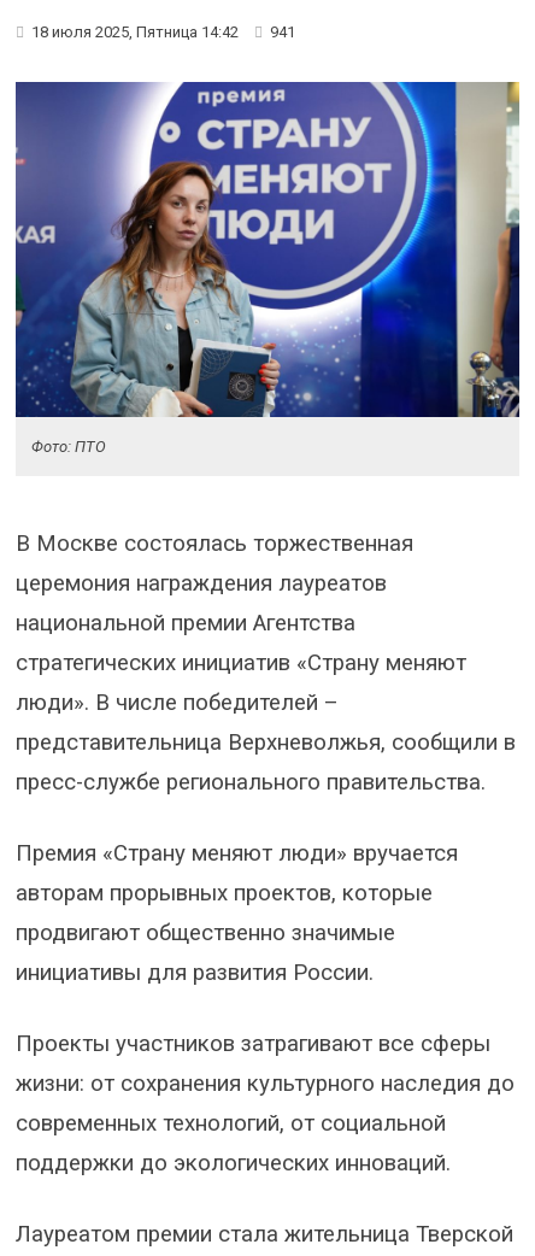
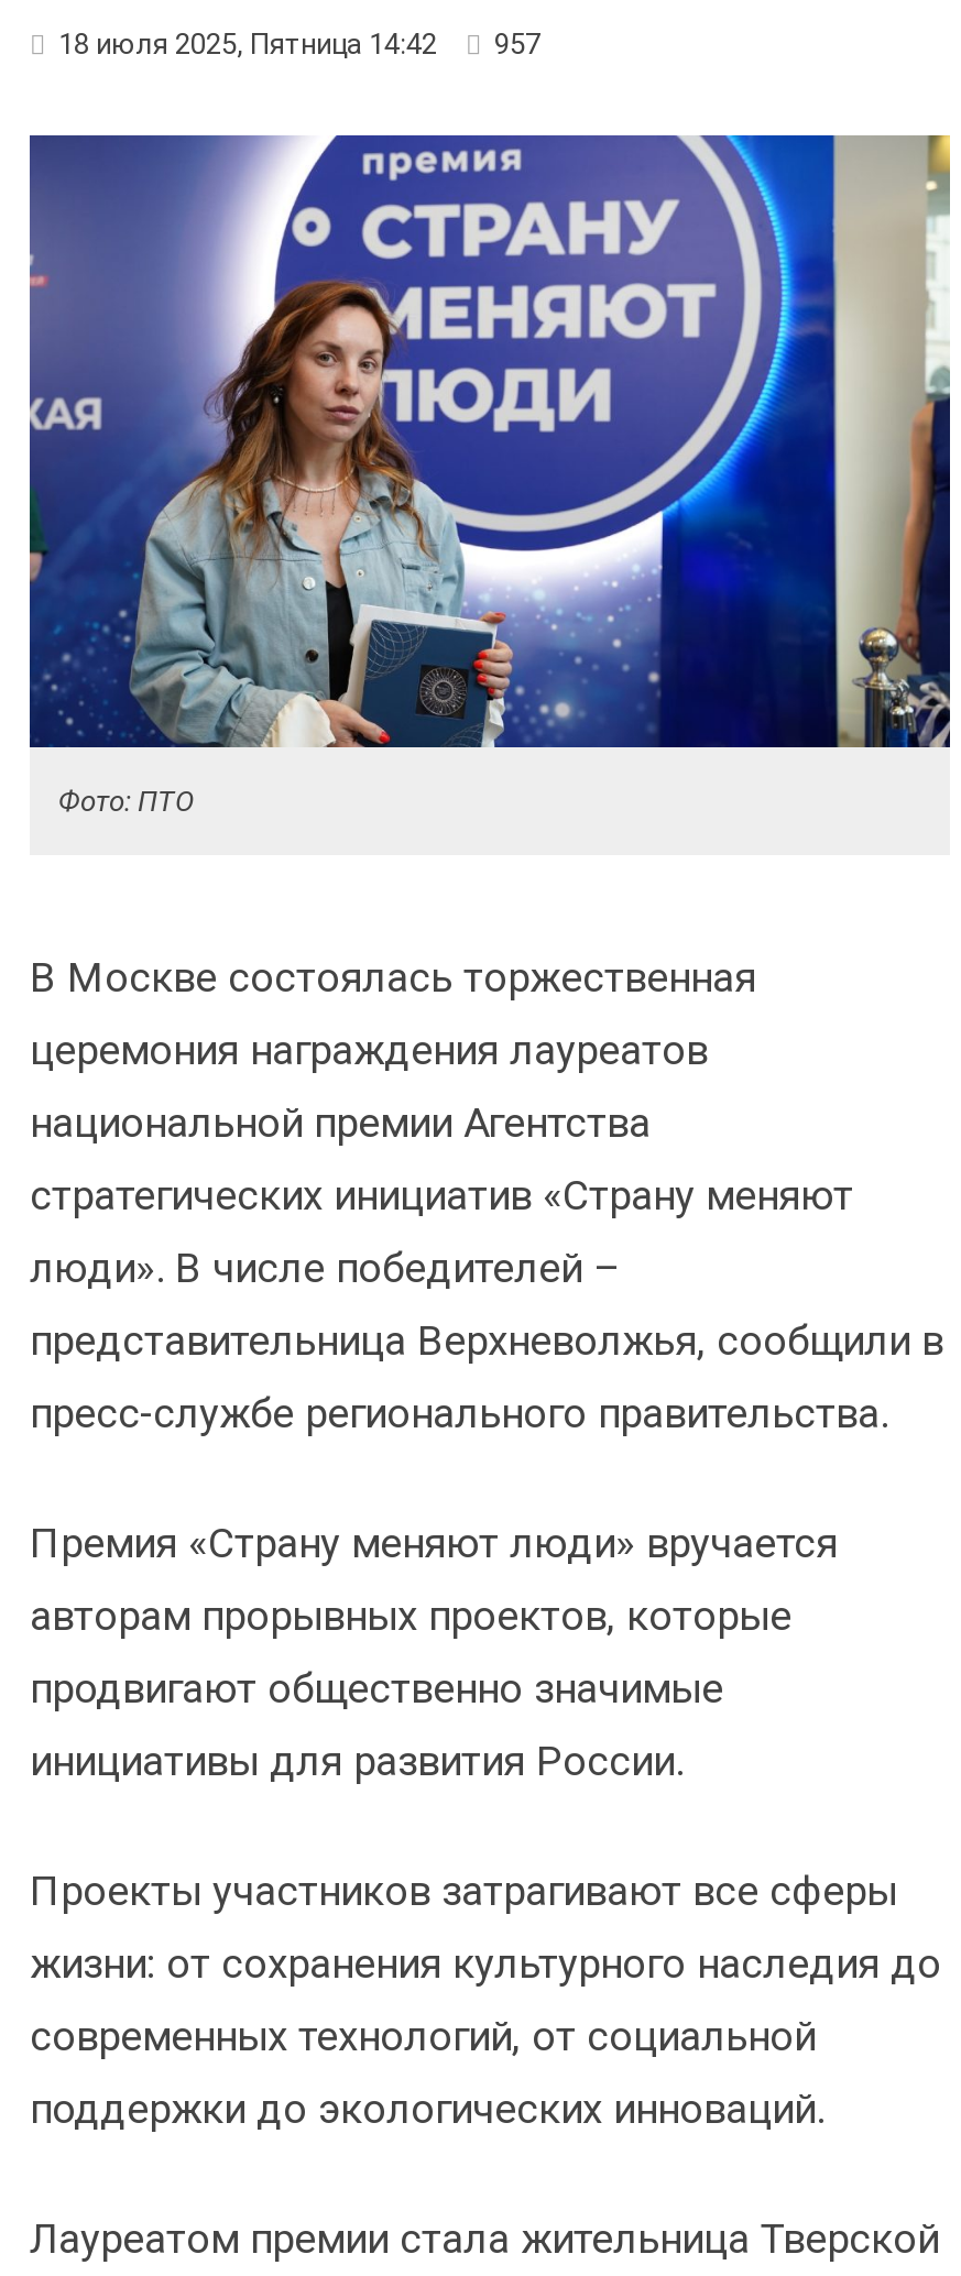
[31,22,295,40] 18 июля 2025, Пятница 14:42 941 -> [58,26,540,59] 18 июля 2025, Пятница 14:42 957

